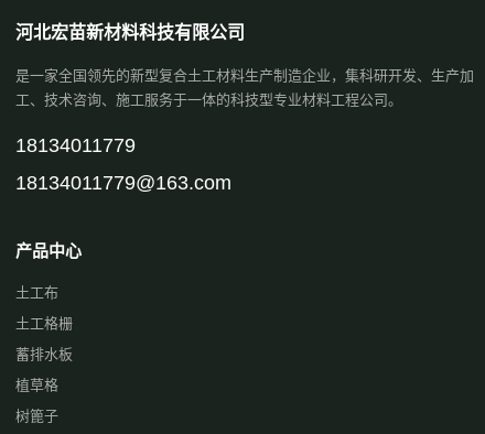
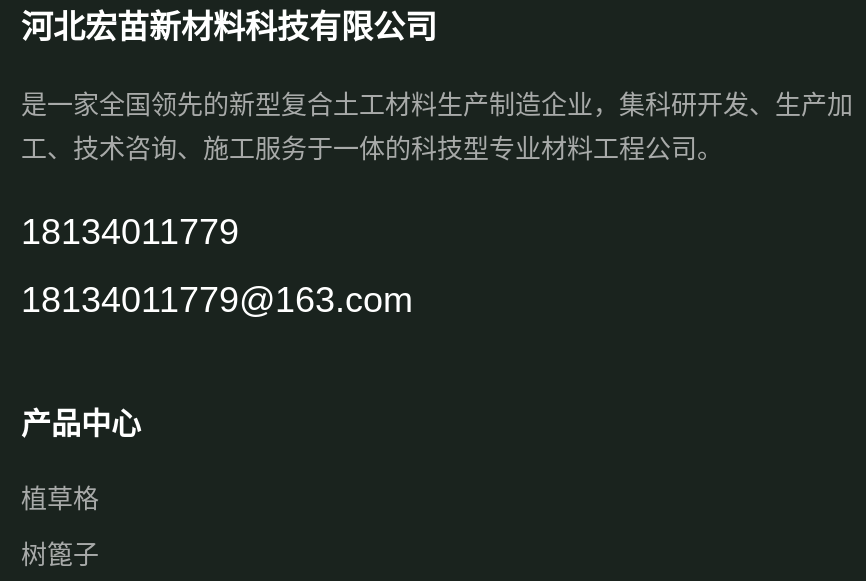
[15,284,73,362] 土工布 | 土工格栅 | 蓄排水板 -> none

